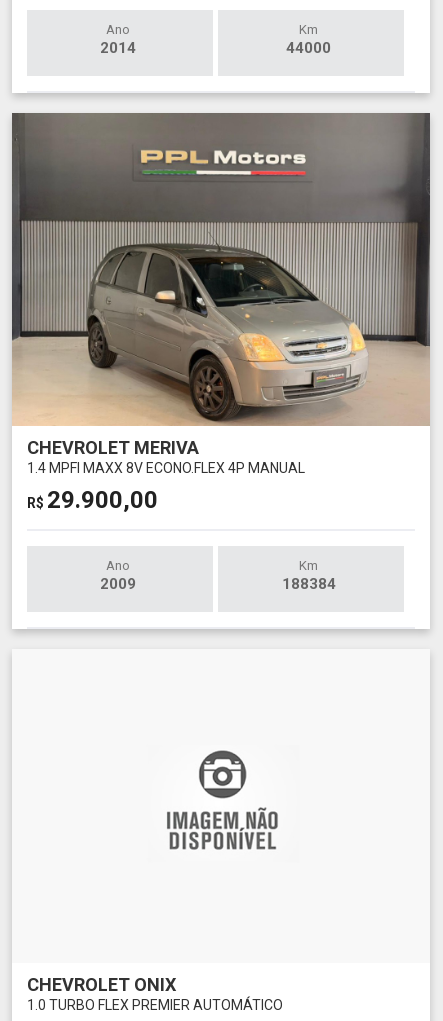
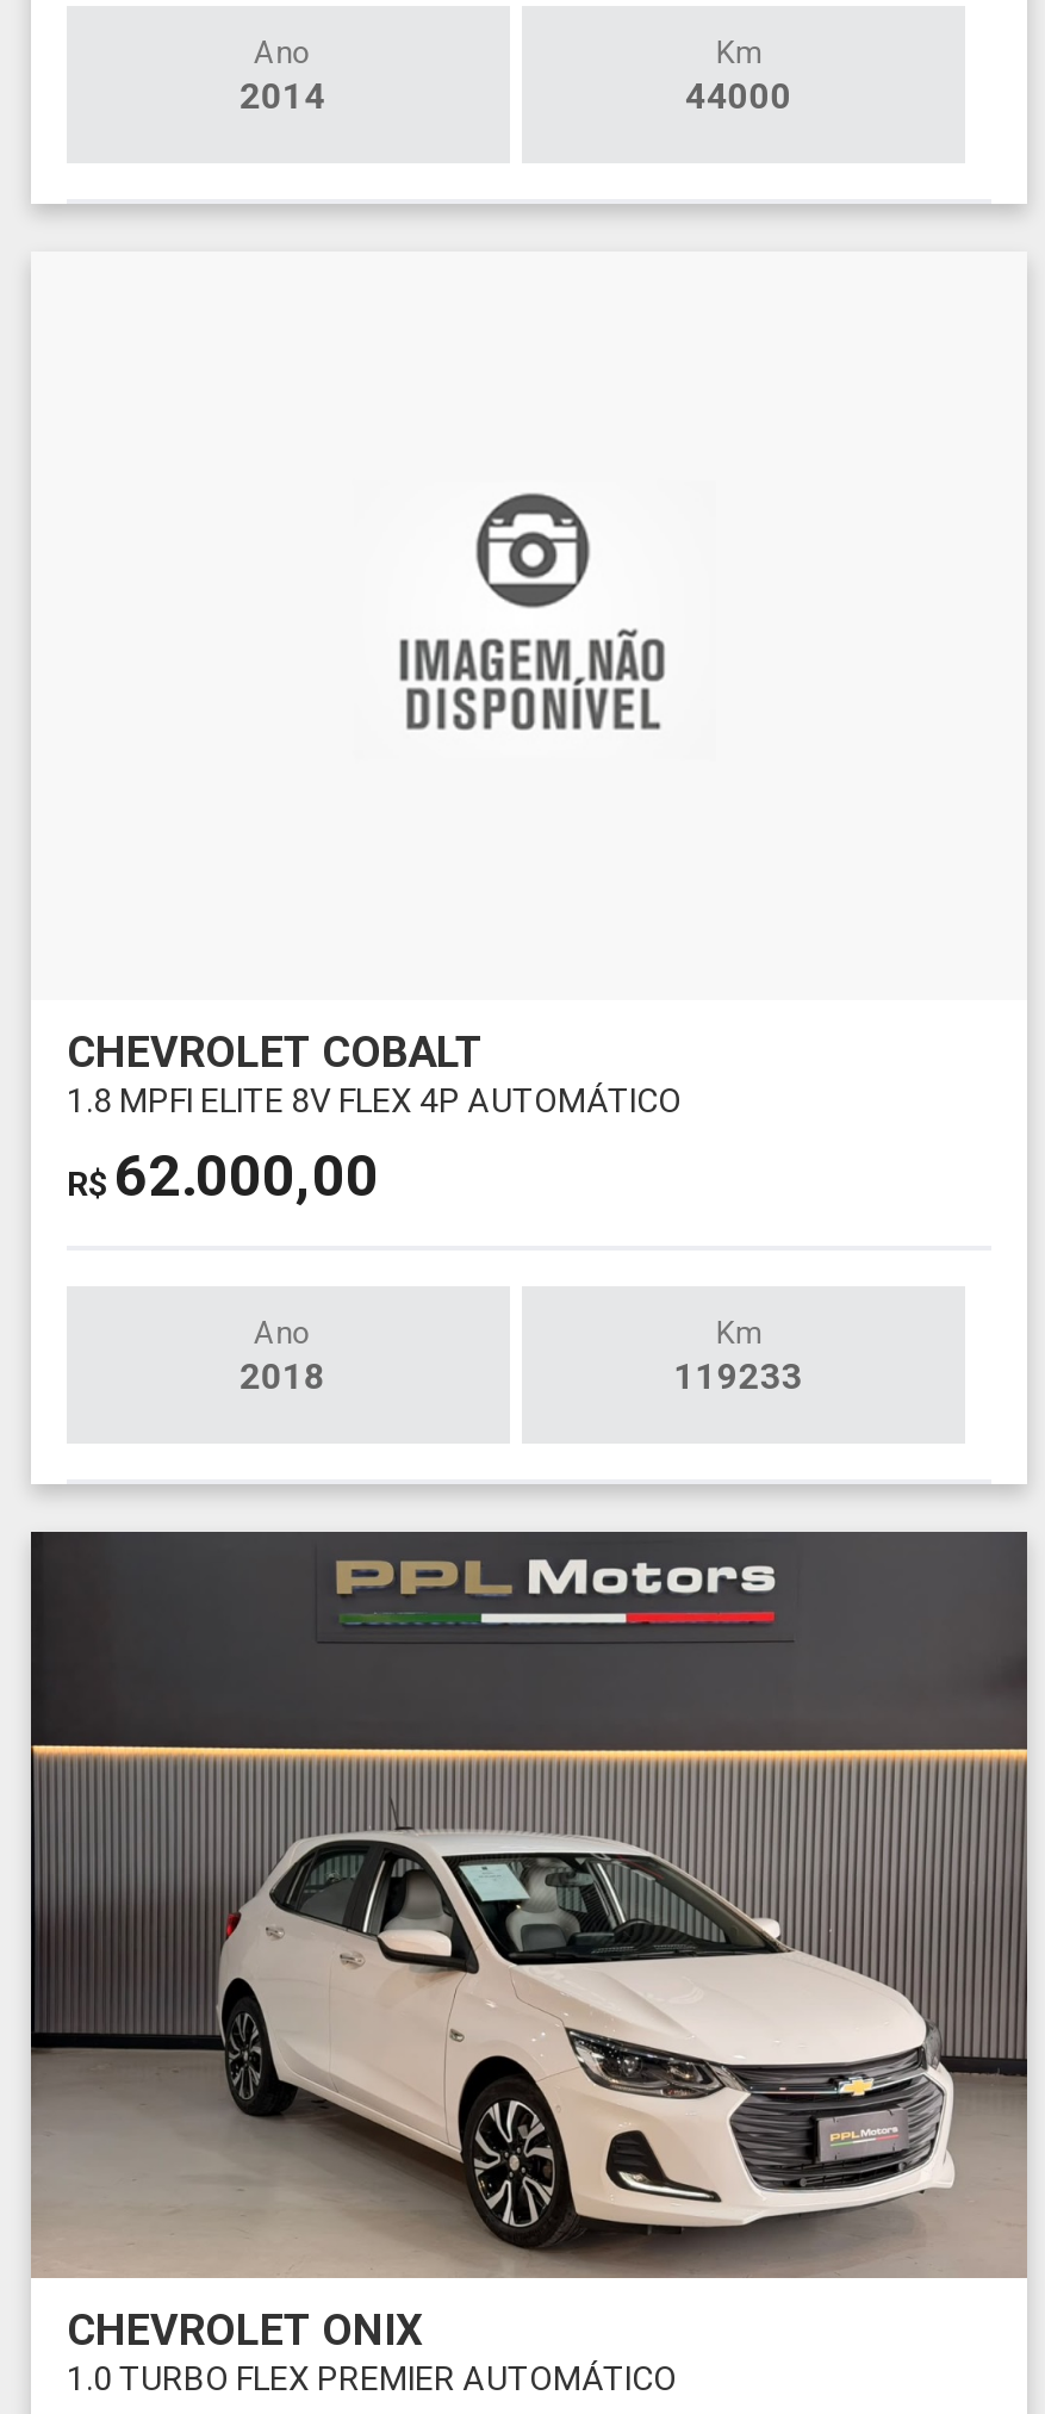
[11,112,431,427] [image] -> none
[27,437,305,514] CHEVROLET MERIVA | 1.4 MPFI MAXX 8V ECONO.FLEX 4P MANUAL | R$29.900,00 -> [67,1026,682,1210] CHEVROLET COBALT | 1.8 MPFI ELITE 8V FLEX 4P AUTOMÁTICO | R$62.000,00
none -> [29,1528,1030,2279] [image]
[100,575,136,593] 2009 -> [240,1355,326,1398] 2018
[282,575,336,593] 188384 -> [674,1355,803,1398] 119233

